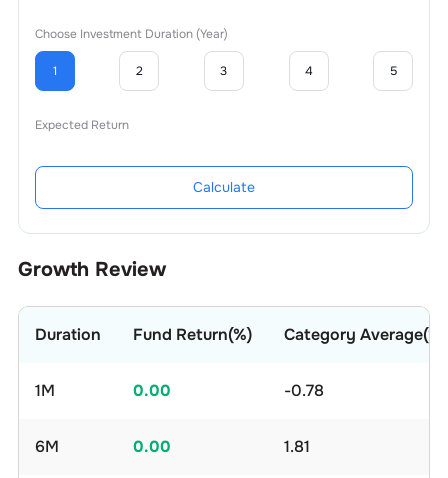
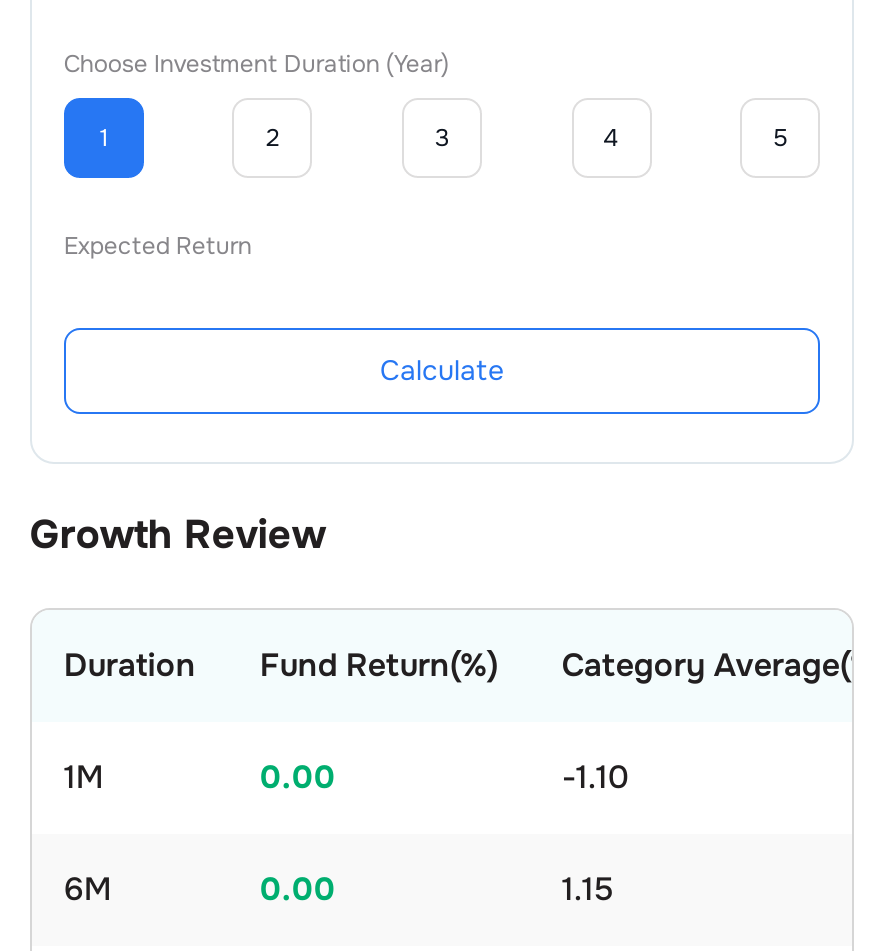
[284,380,324,401] -0.78 -> [562,756,630,798] -1.10
[284,436,310,457] 1.81 -> [562,868,614,910] 1.15

